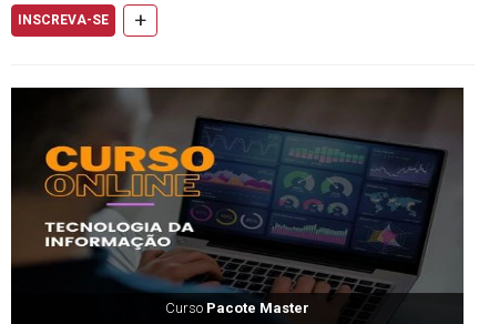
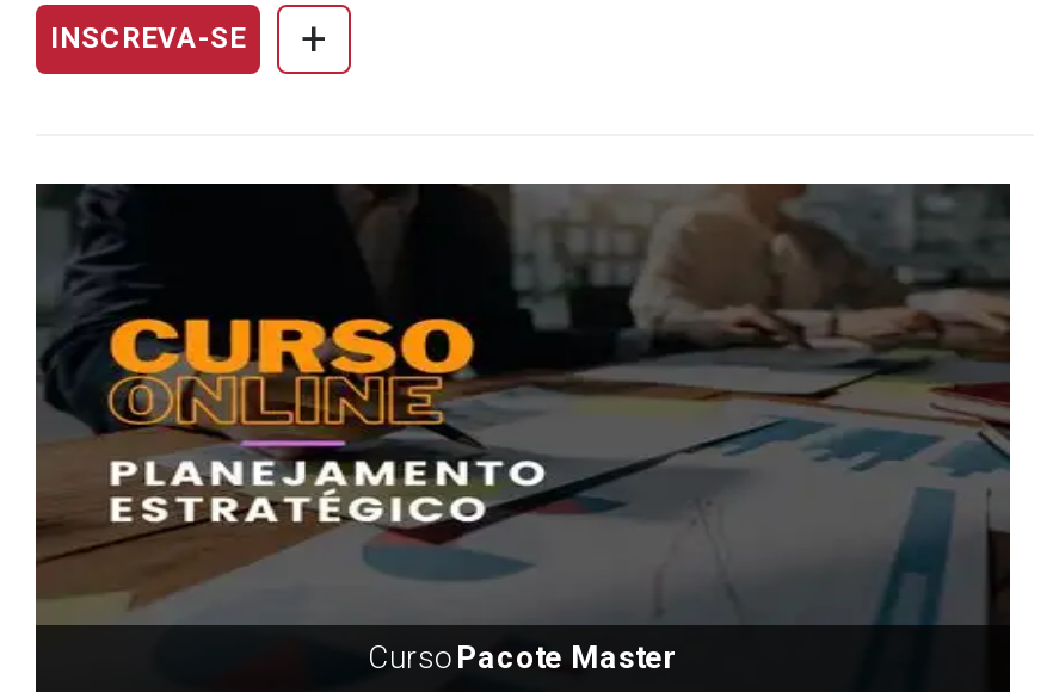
[11,88,463,294] [image] -> [36,184,1010,628] [image]

